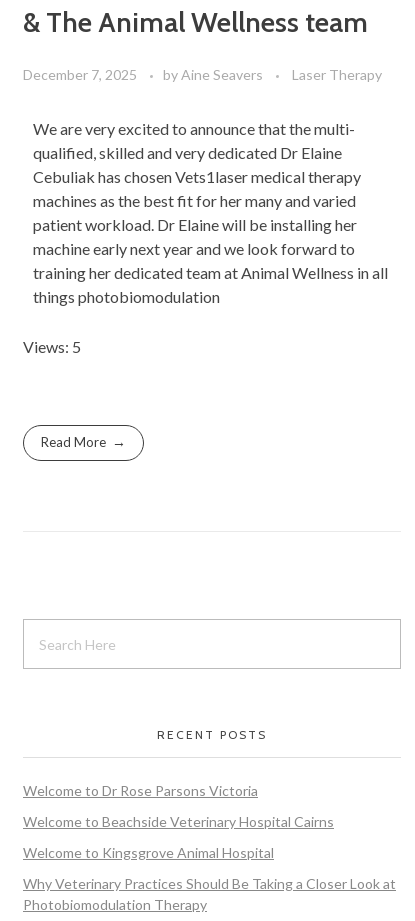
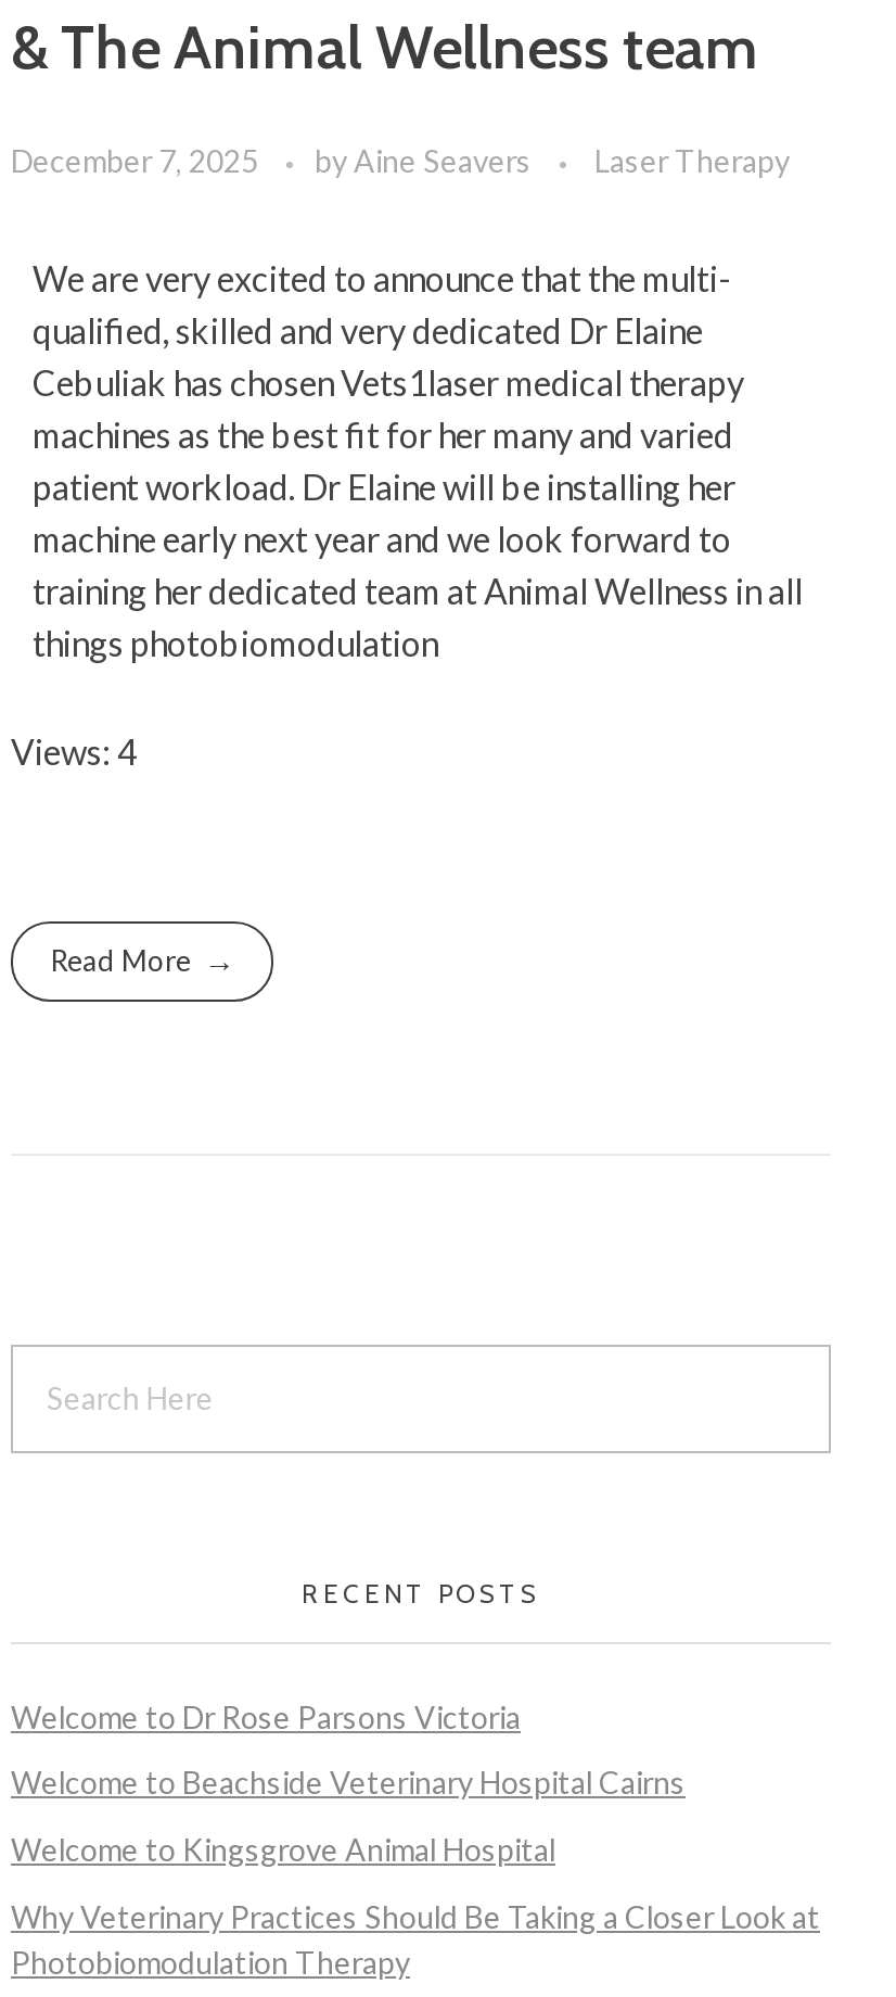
[23,337,81,356] Views: 5 -> [11,731,137,772] Views: 4

